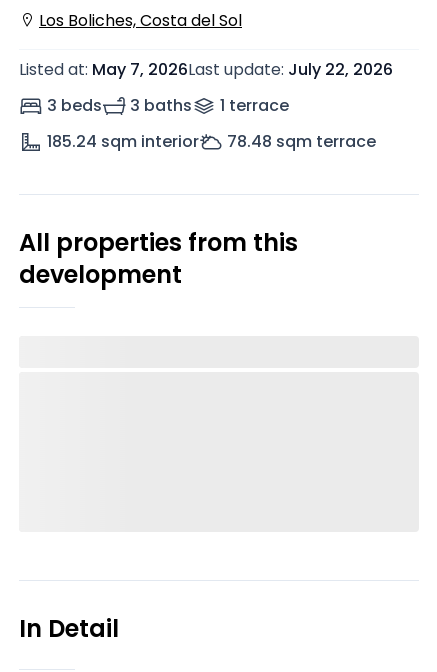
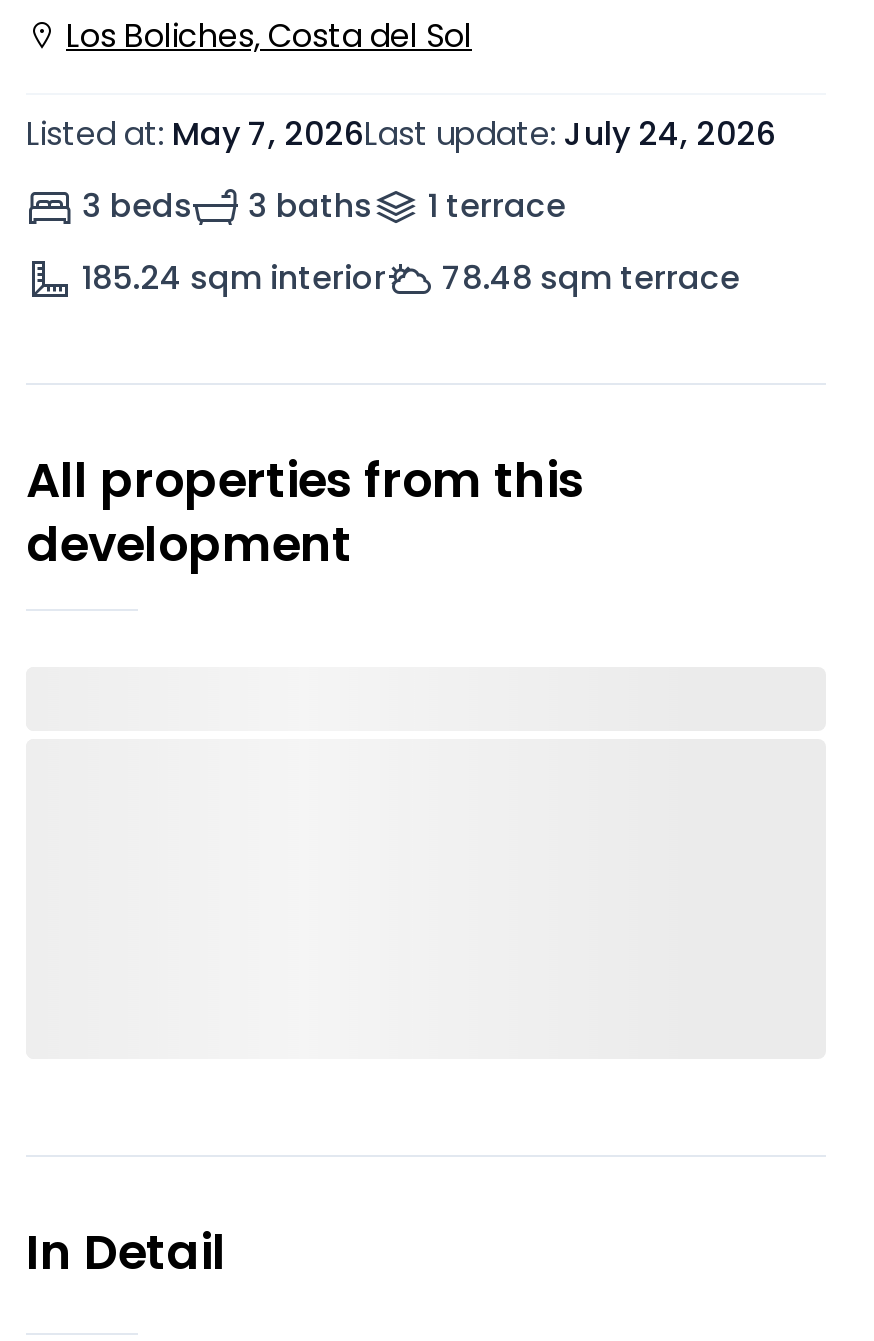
[19,58,393,81] Listed at: May 7, 2026Last update: July 22, 2026 -> [26,111,776,157] Listed at: May 7, 2026Last update: July 24, 2026

